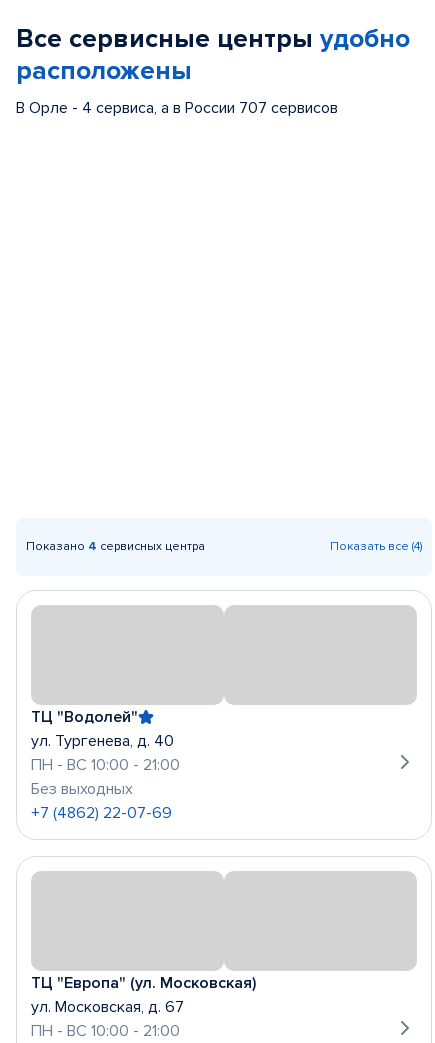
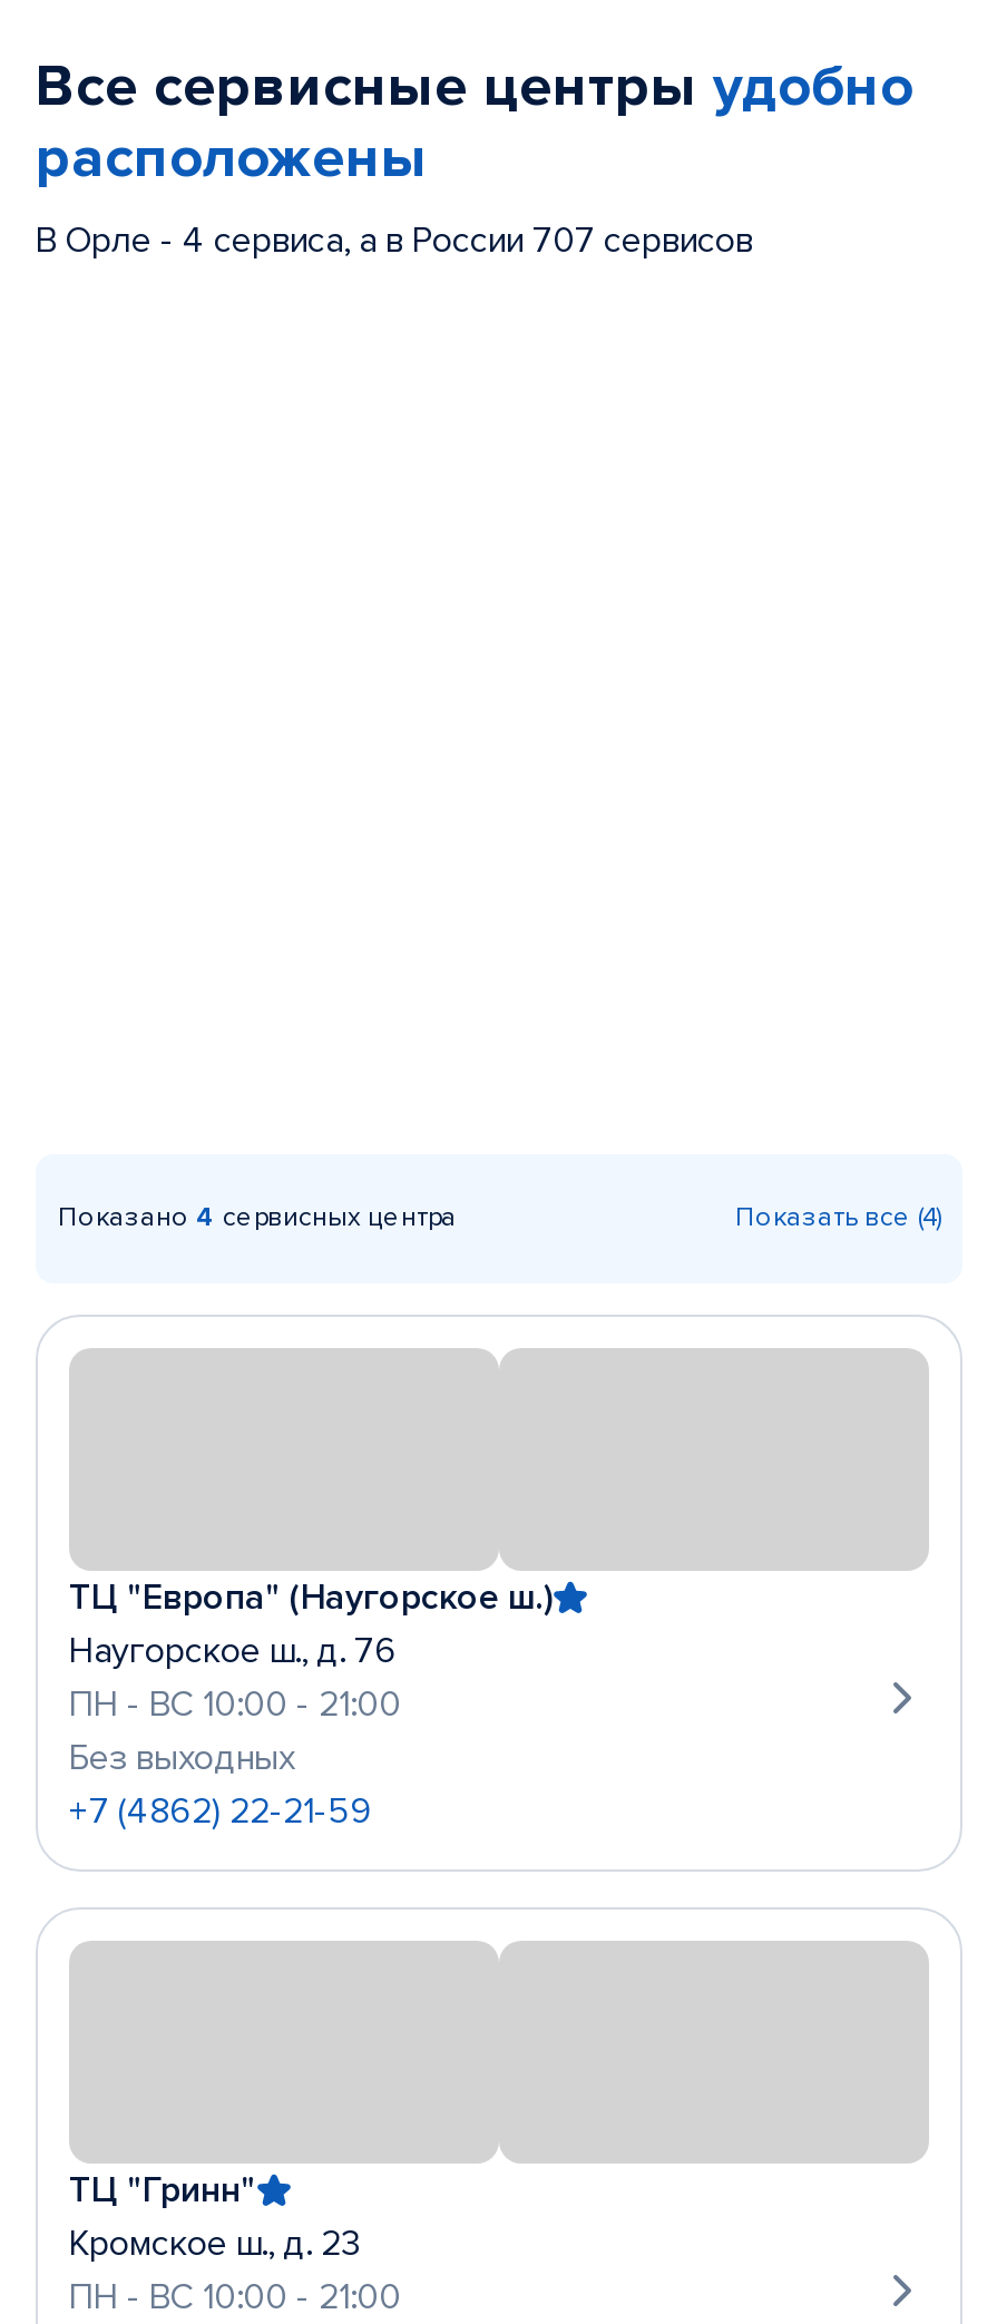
[31,707,174,751] ТЦ "Водолей" | ул. Тургенева, д. 40 -> [69,1575,553,1673] ТЦ "Европа" (Наугорское ш.) | Наугорское ш., д. 76
[31,803,172,823] +7 (4862) 22-07-69 -> [69,1789,372,1834] +7 (4862) 22-21-59
[31,973,256,1017] ТЦ "Европа" (ул. Московская) | ул. Московская, д. 67 -> [69,2168,361,2266] ТЦ "Гринн" | Кромское ш., д. 23

